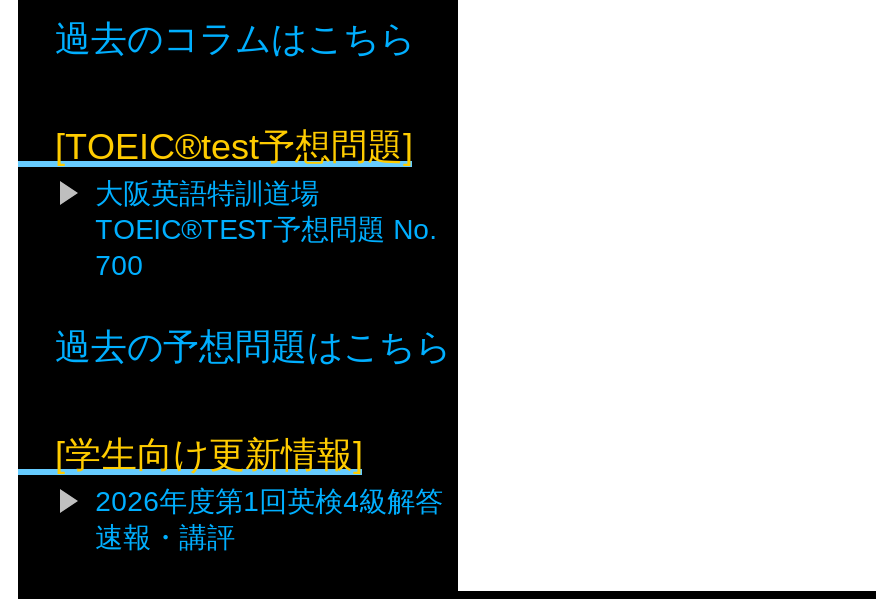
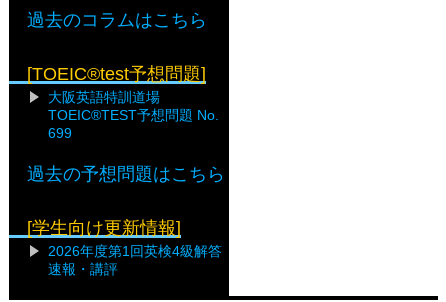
[95,249,143,281] 700 -> [48,125,72,141] 699

